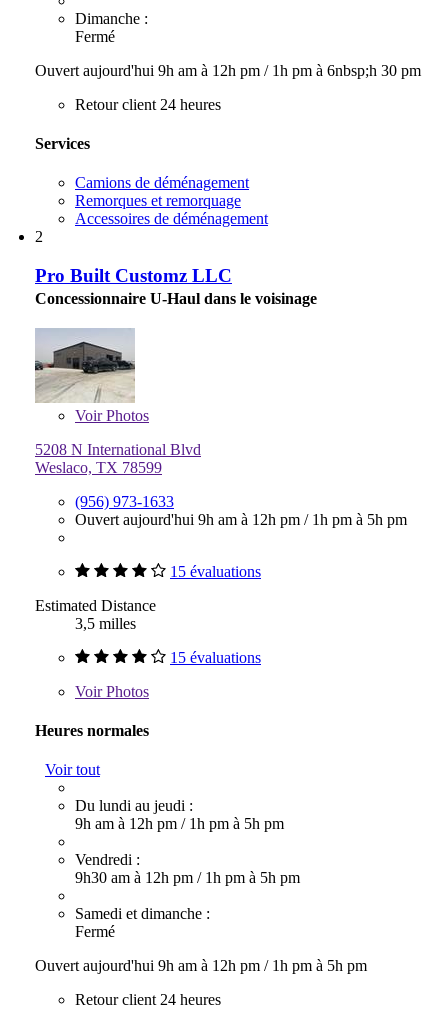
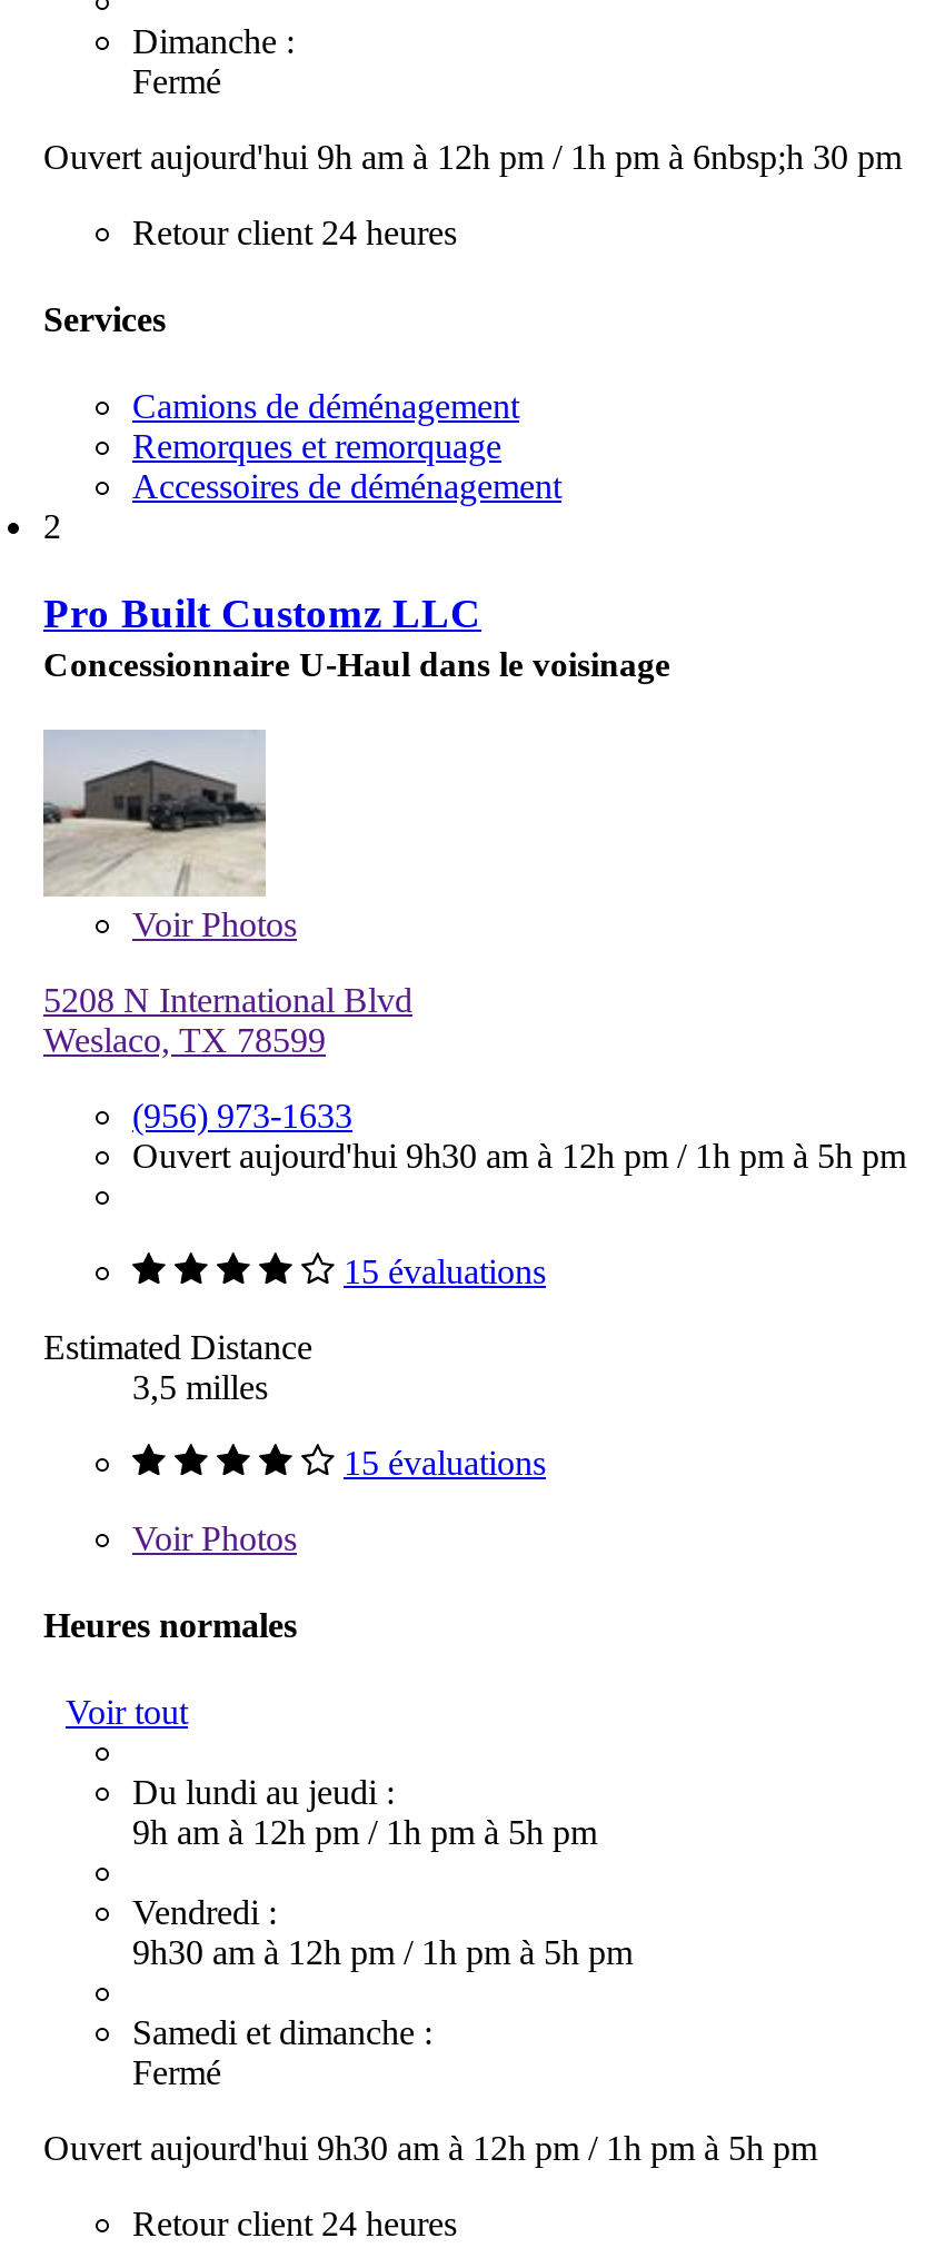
[75,510,407,527] Ouvert aujourd'hui 9h am à 12h pm / 1h pm à 5h pm -> [132,1136,906,1173] Ouvert aujourd'hui 9h30 am à 12h pm / 1h pm à 5h pm
[35,957,367,974] Ouvert aujourd'hui 9h am à 12h pm / 1h pm à 5h pm -> [43,2129,817,2167] Ouvert aujourd'hui 9h30 am à 12h pm / 1h pm à 5h pm

